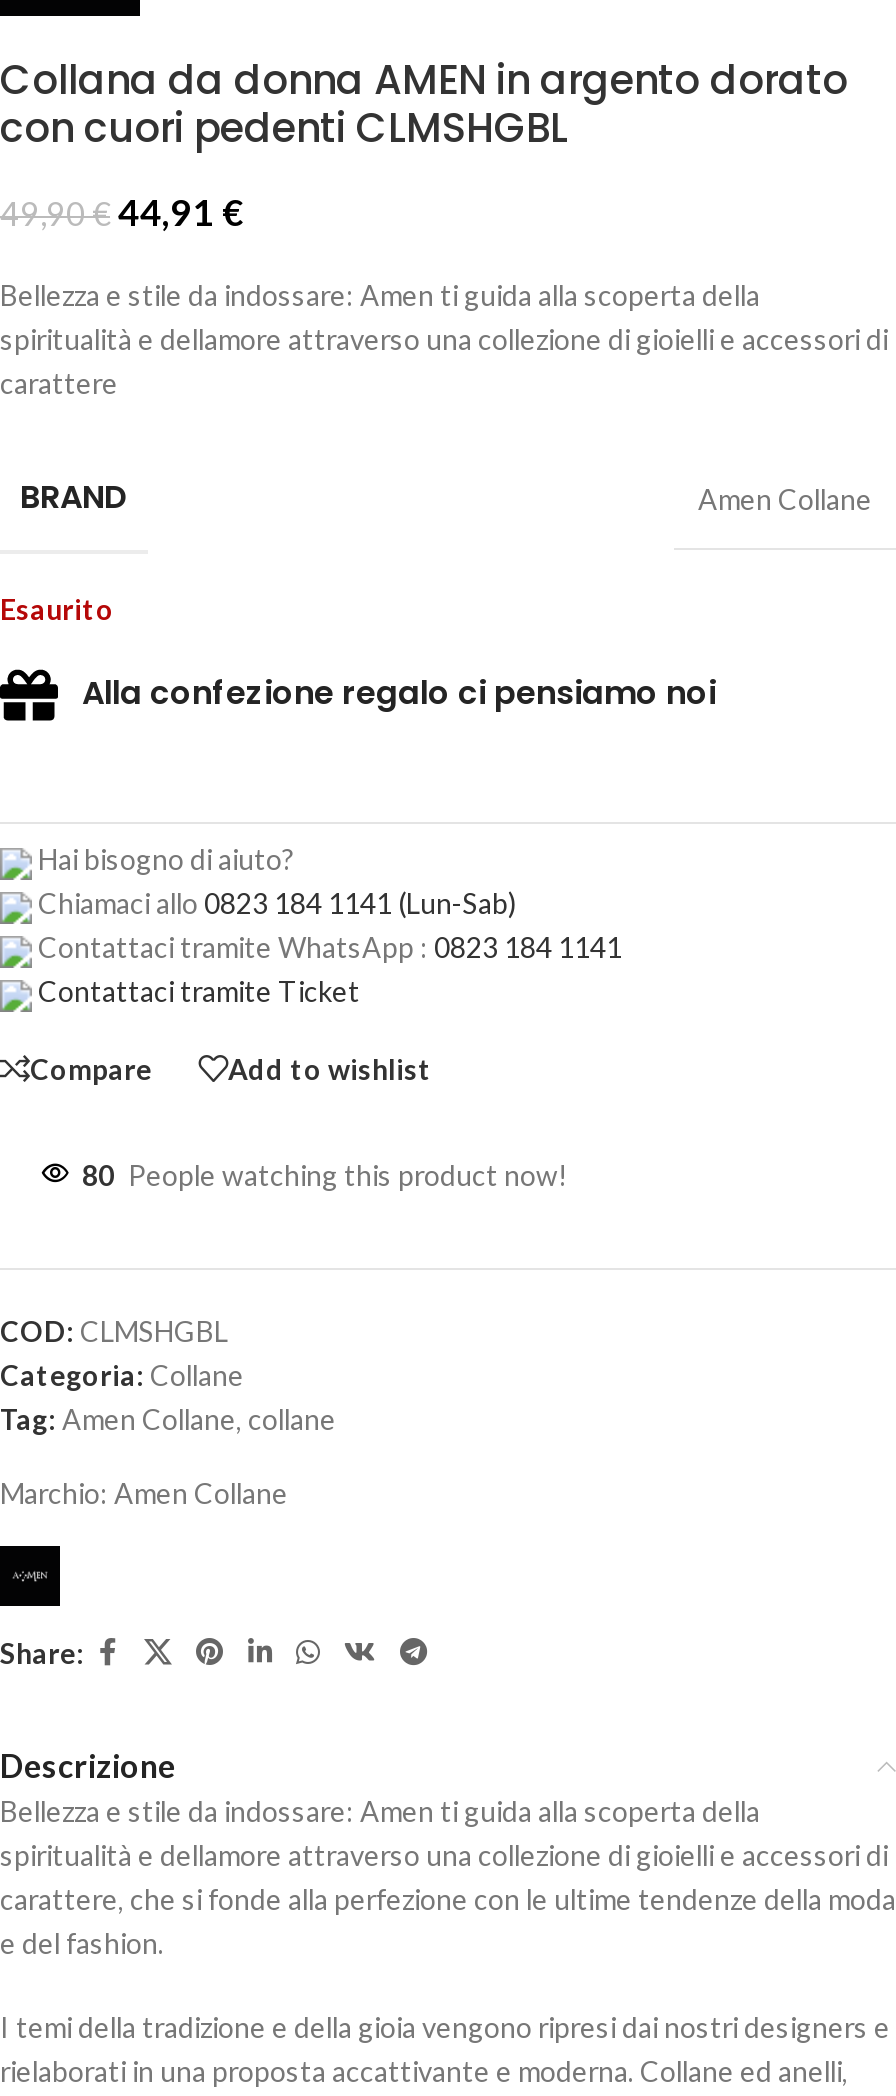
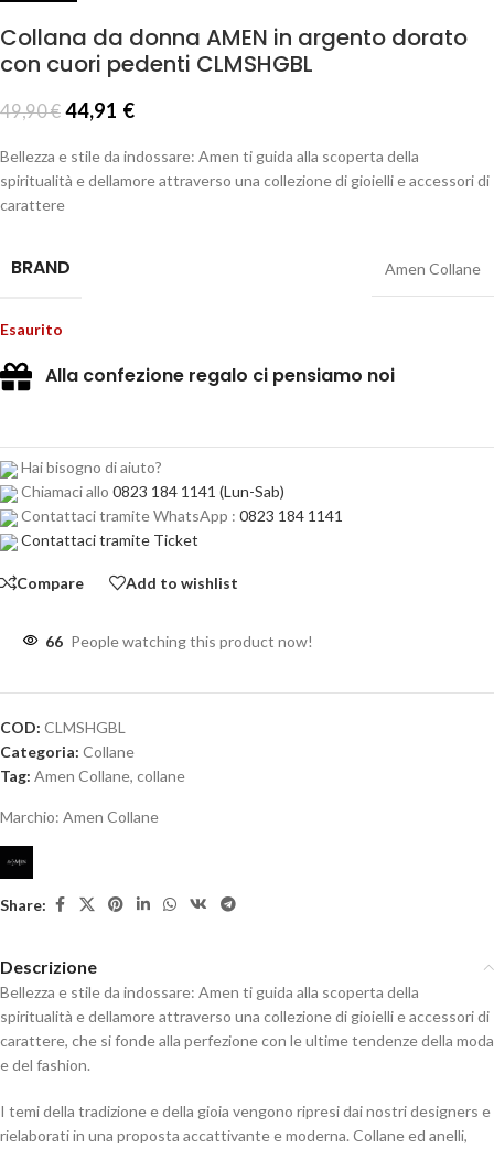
[82,1159,568,1193] 80 People watching this product now! -> [45,632,313,651] 66 People watching this product now!

